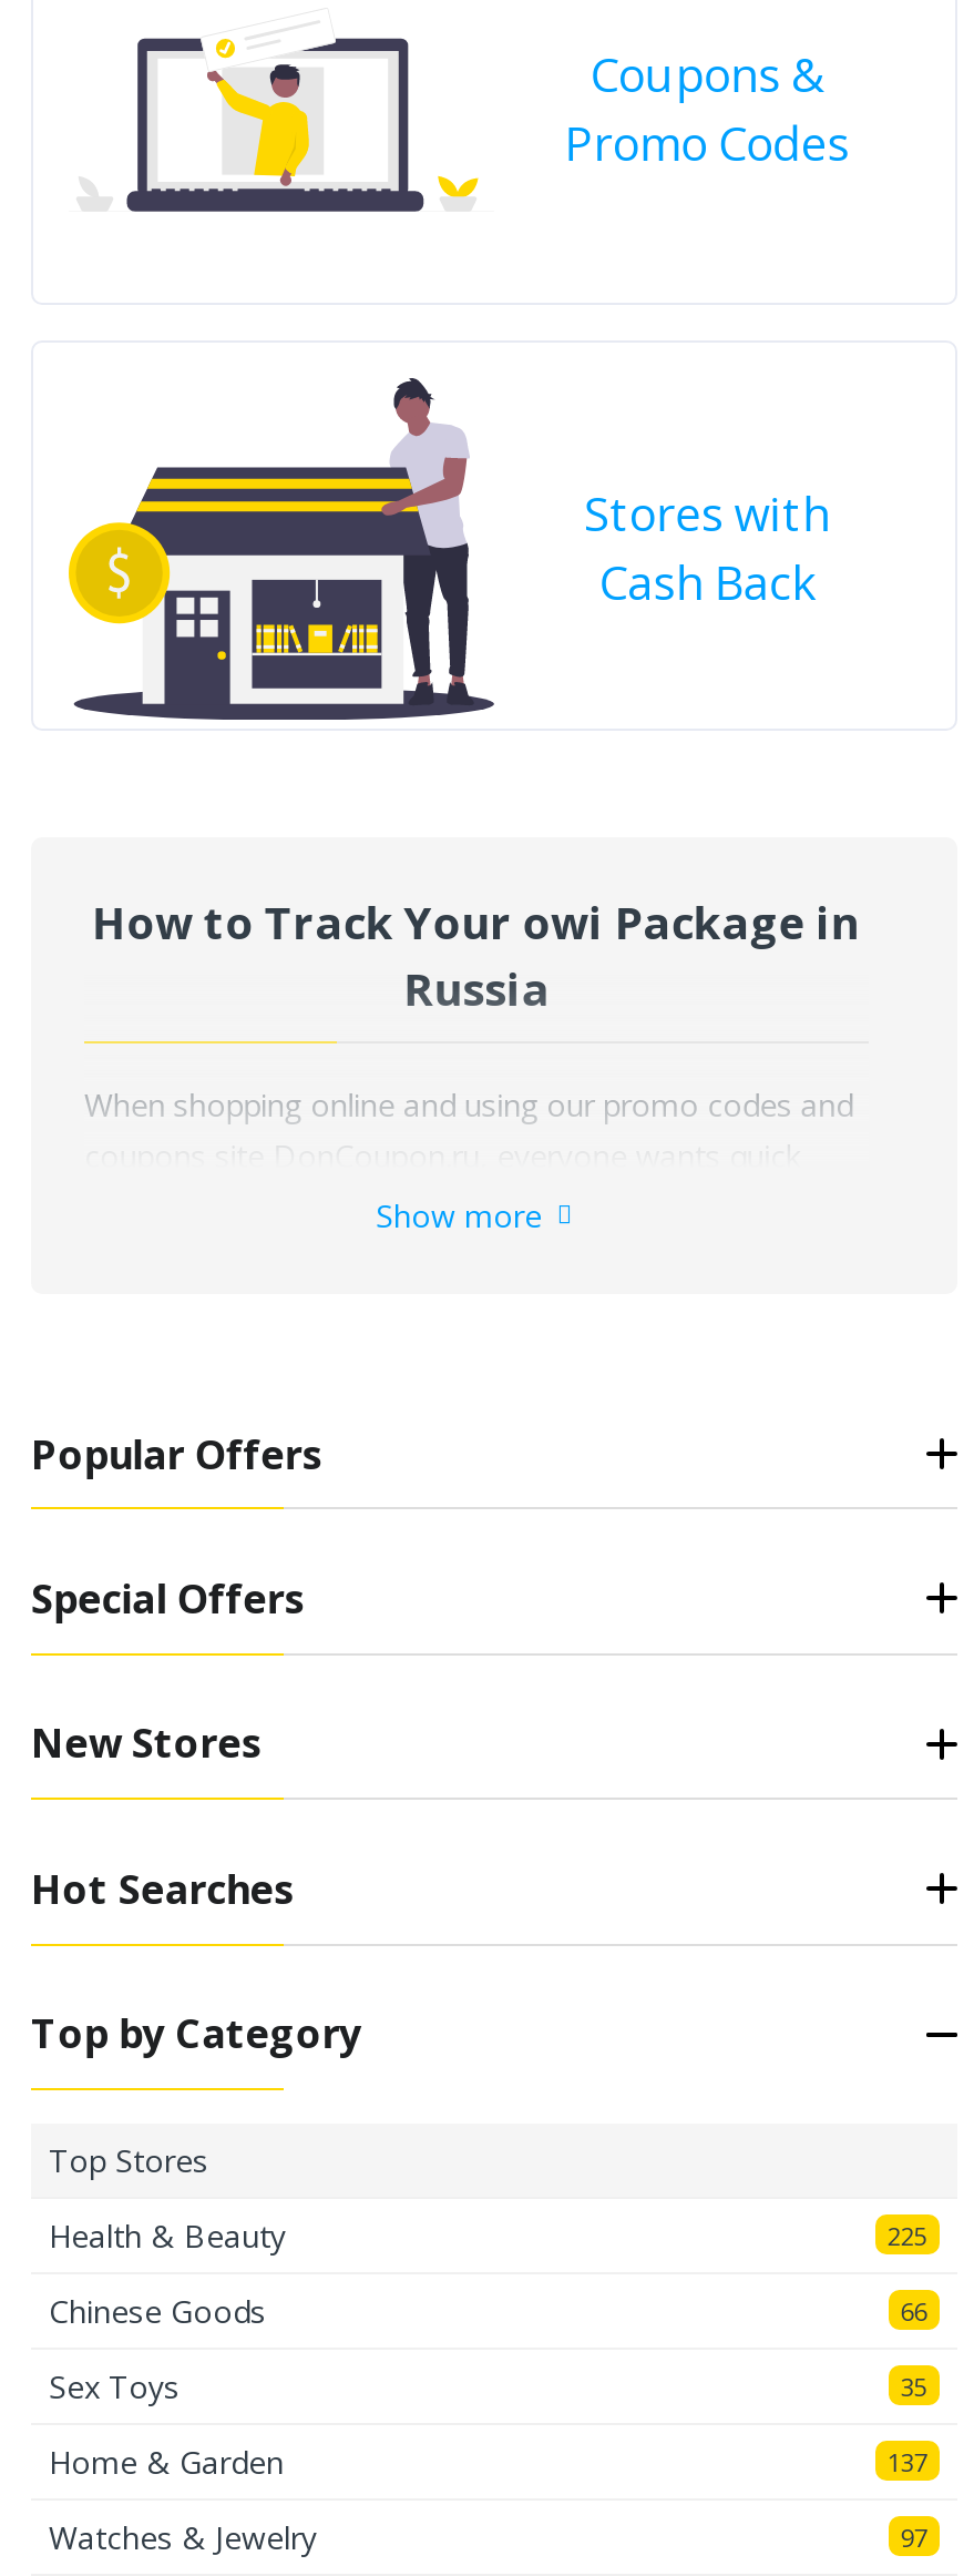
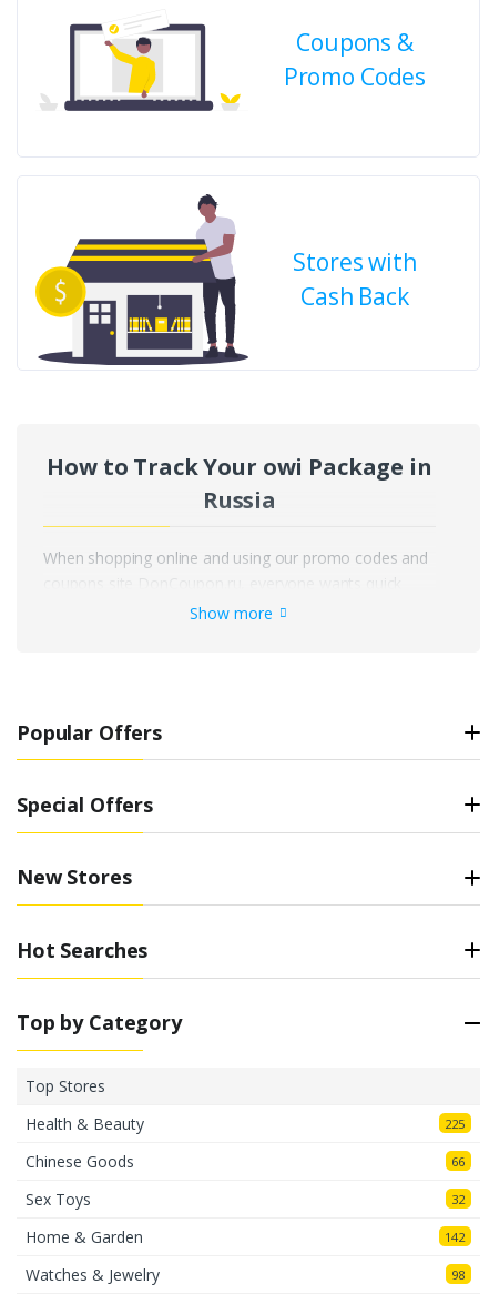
[901,2370,927,2403] 35 -> [452,1191,465,1207] 32
[887,2445,927,2478] 137 -> [445,1229,465,1245] 142
[901,2521,927,2554] 97 -> [452,1266,465,1283] 98

